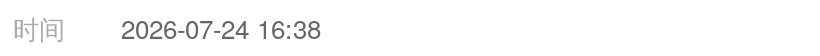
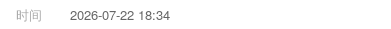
[13,9,321,47] 时间 2026-07-24 16:38 -> [16,5,170,24] 时间 2026-07-22 18:34

